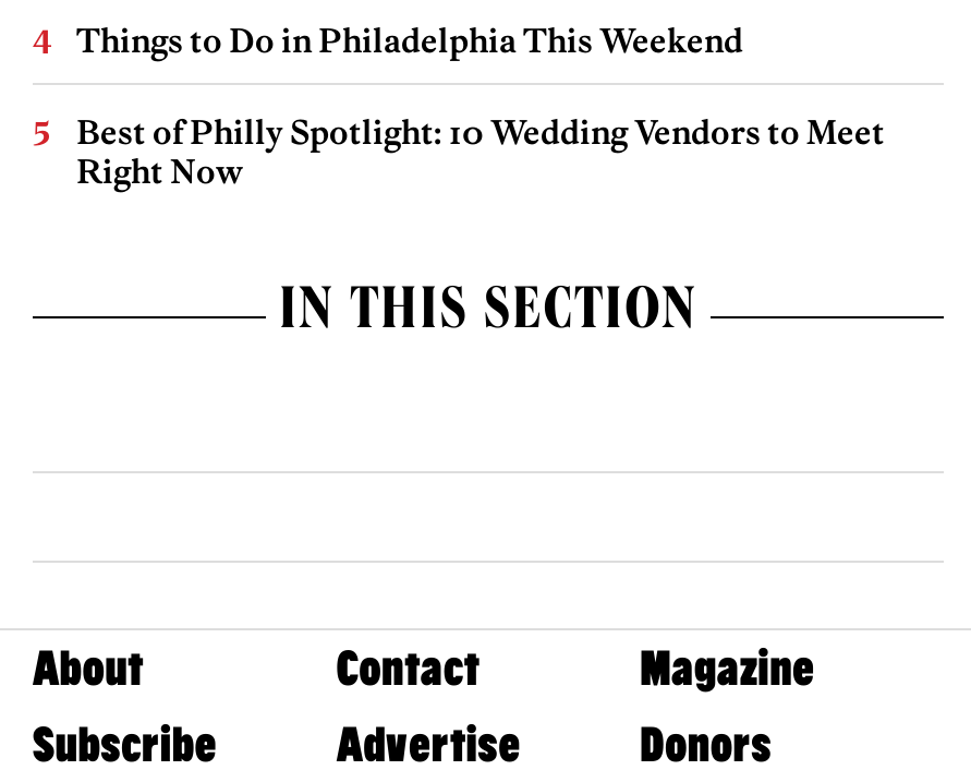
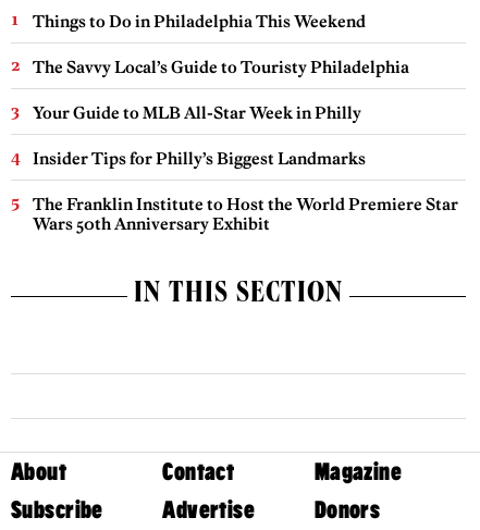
[76,111,885,192] Best of Philly Spotlight: 10 Wedding Vendors to Meet | Right Now -> [33,57,458,234] The Savvy Local’s Guide to Touristy Philadelphia | Your Guide to MLB All-Star Week in Philly | Insider Tips for Philly’s Biggest Landmarks | The Franklin Institute to Host the World Premiere Star | Wars 50th Anniversary Exhibit

